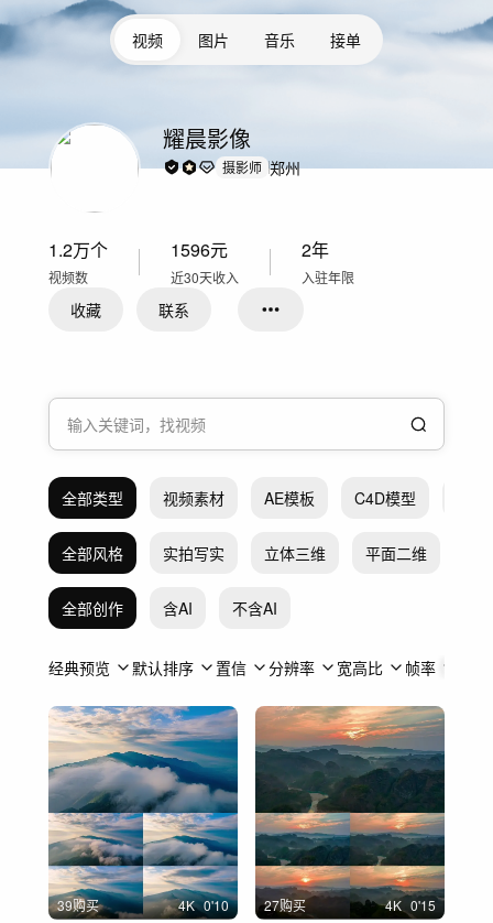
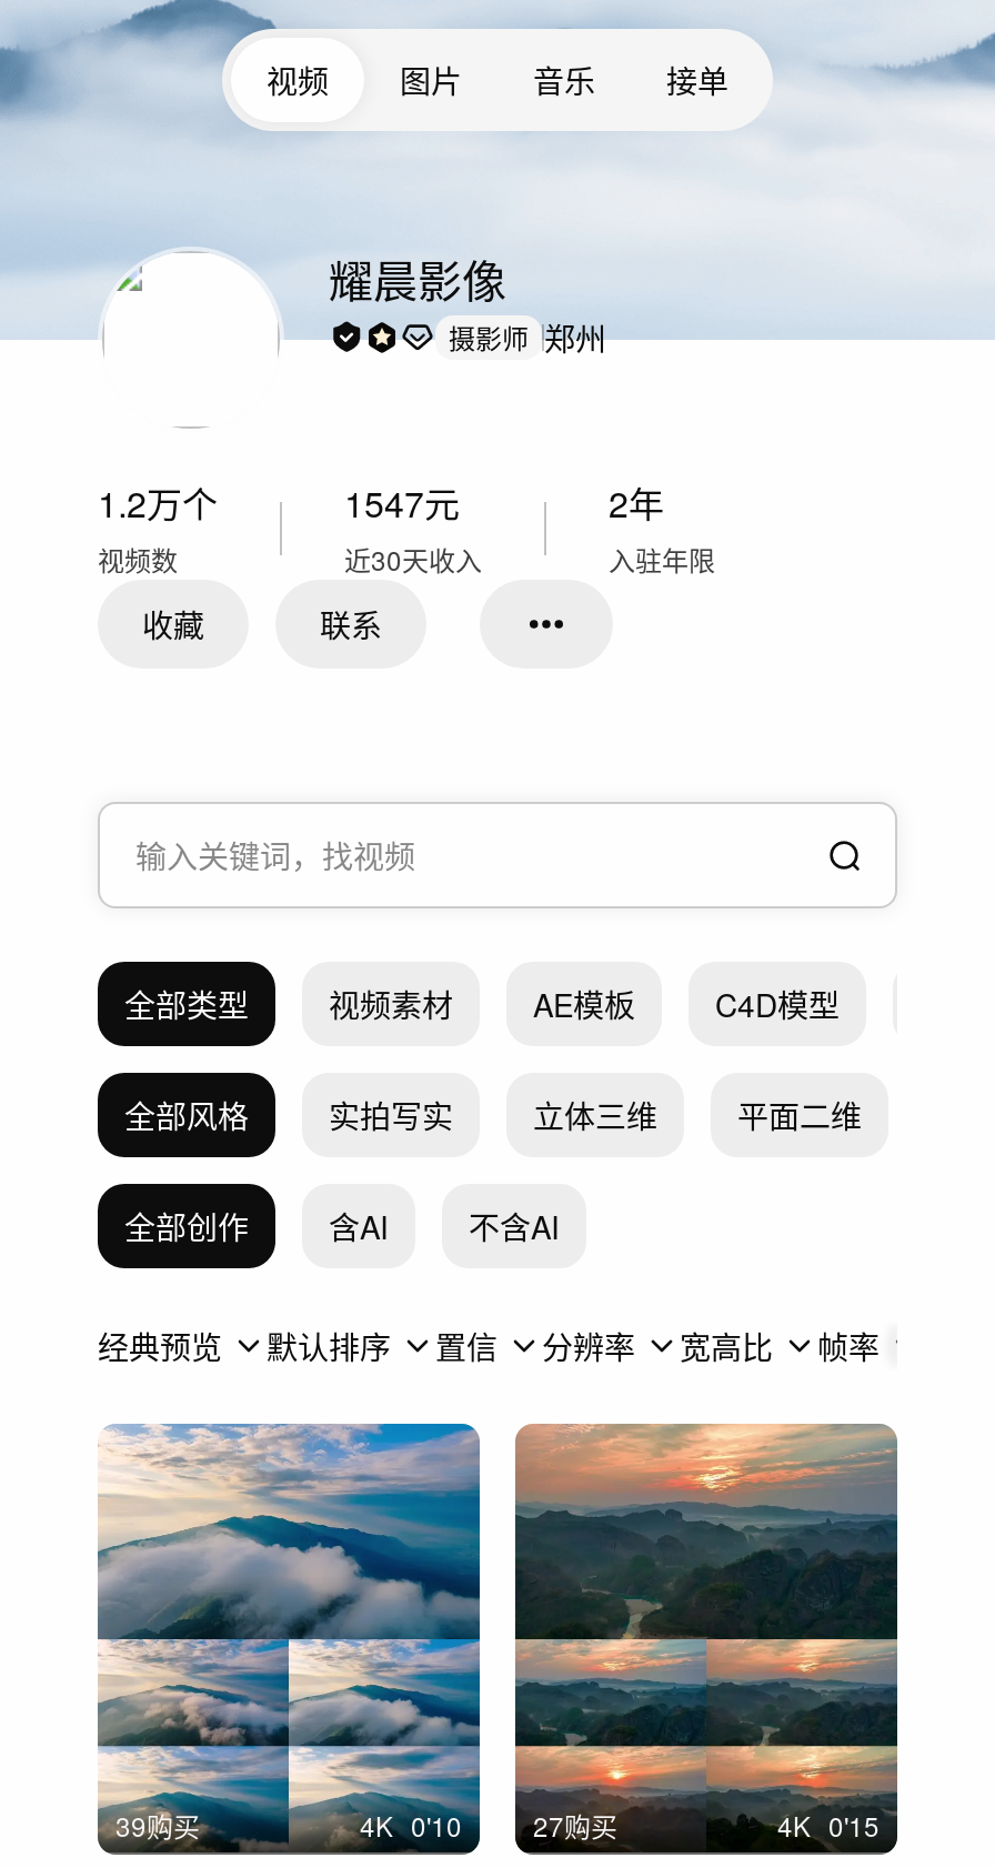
[171,237,228,262] 1596元 -> [344,478,460,529] 1547元

